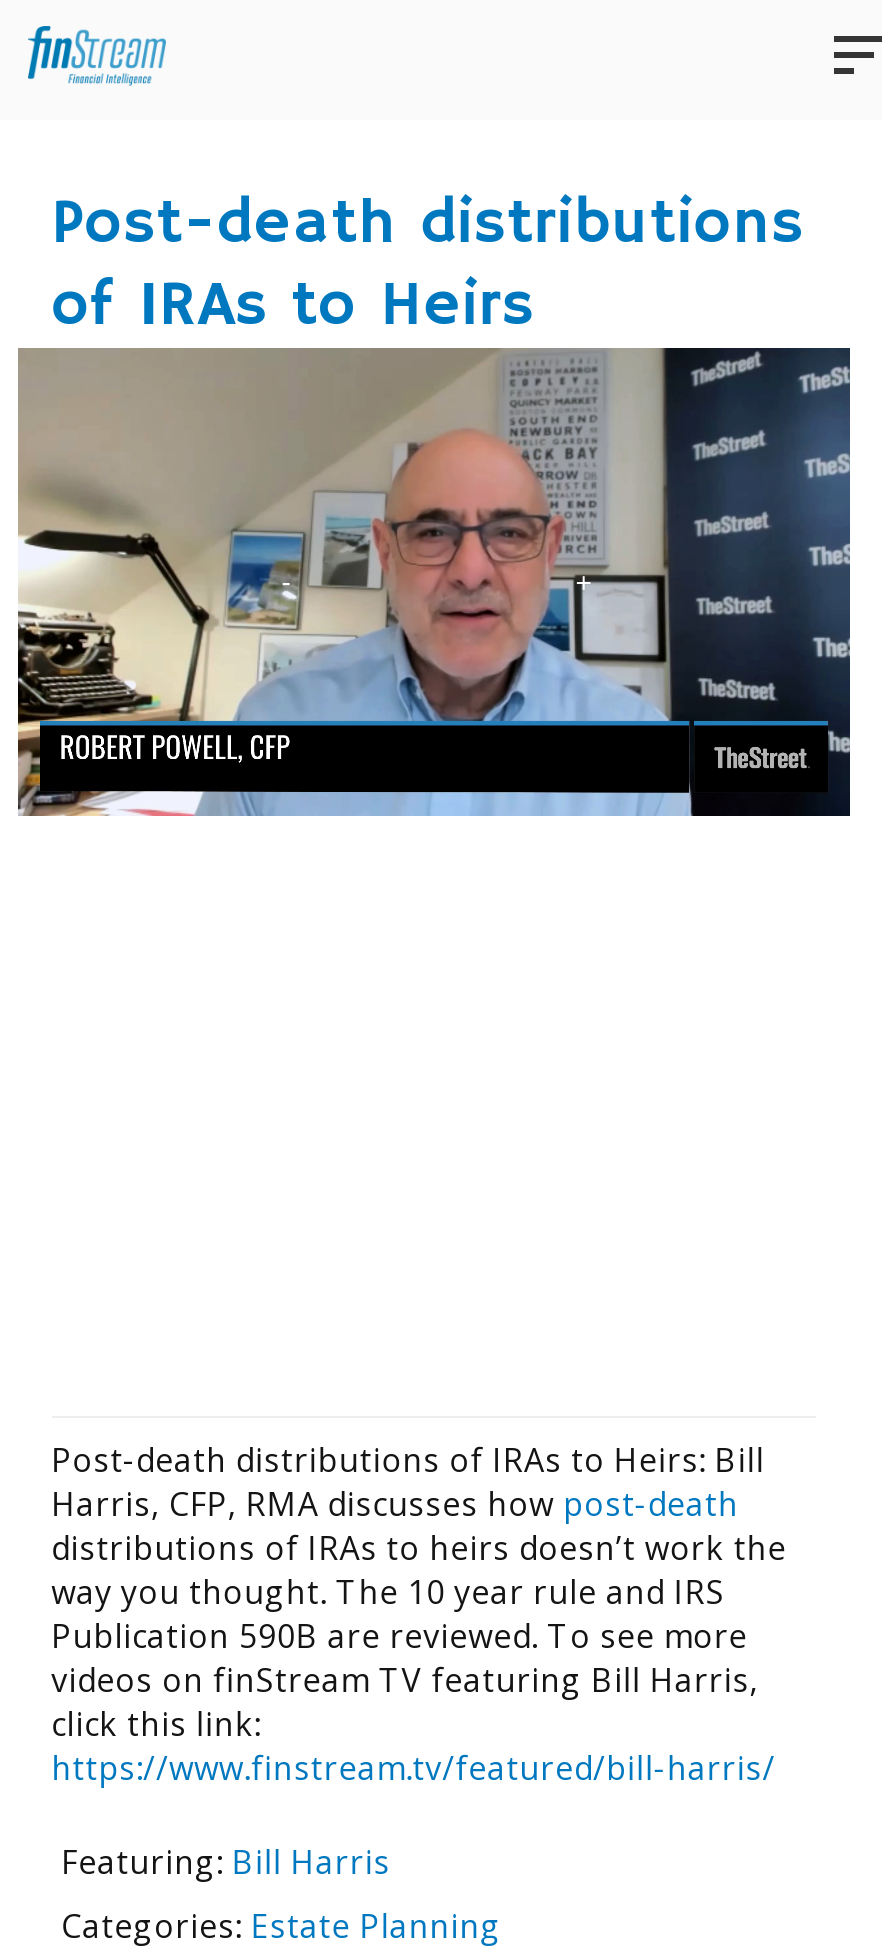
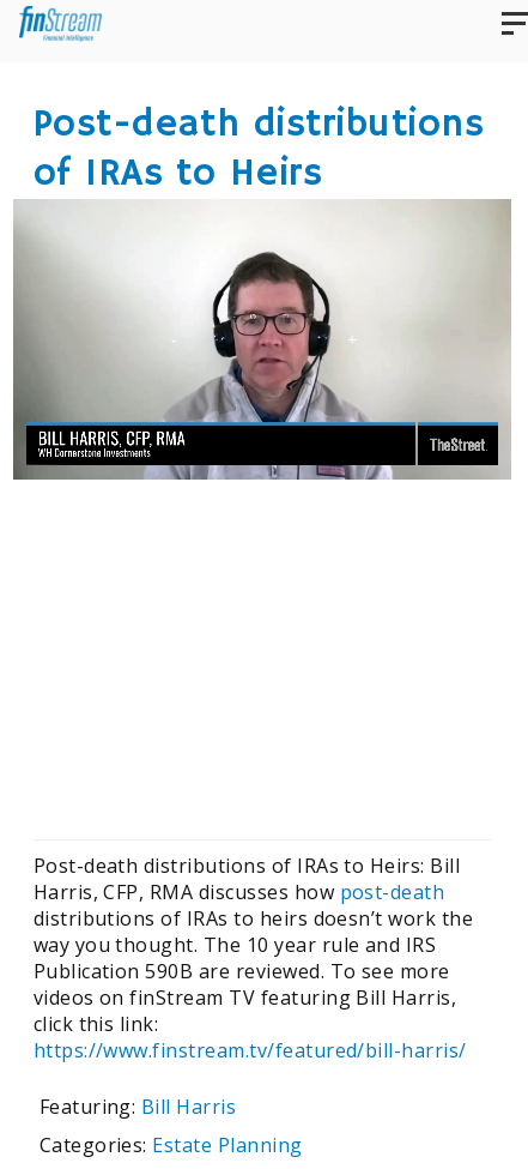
[16,346,852,818] [image] -> [12,199,511,481] [image]

